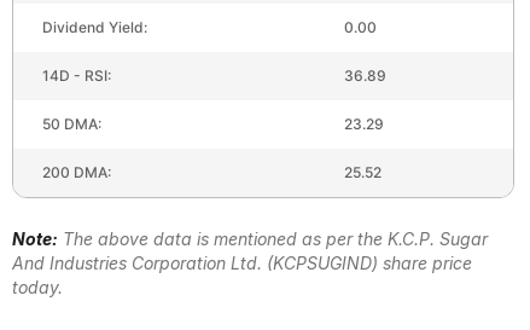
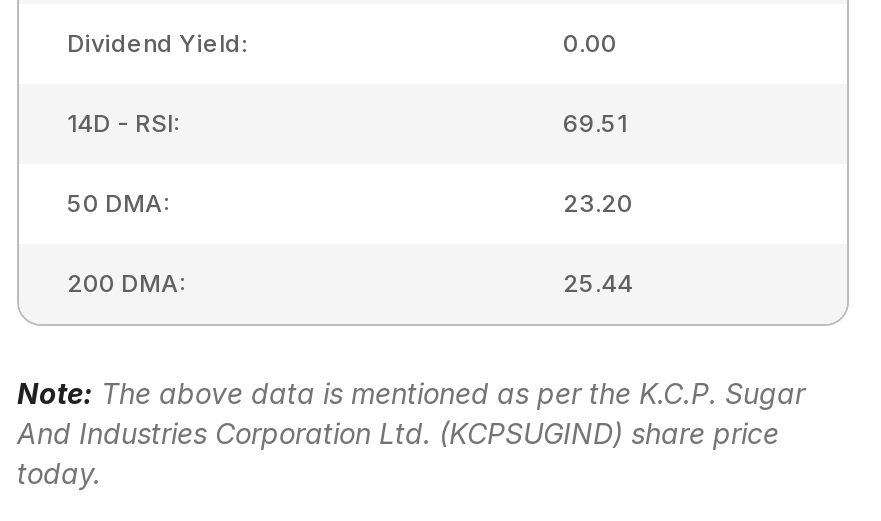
[344,66,386,84] 36.89 -> [563,108,627,138] 69.51
[344,115,384,133] 23.29 -> [563,188,633,218] 23.20
[344,163,382,181] 25.52 -> [563,268,633,298] 25.44

